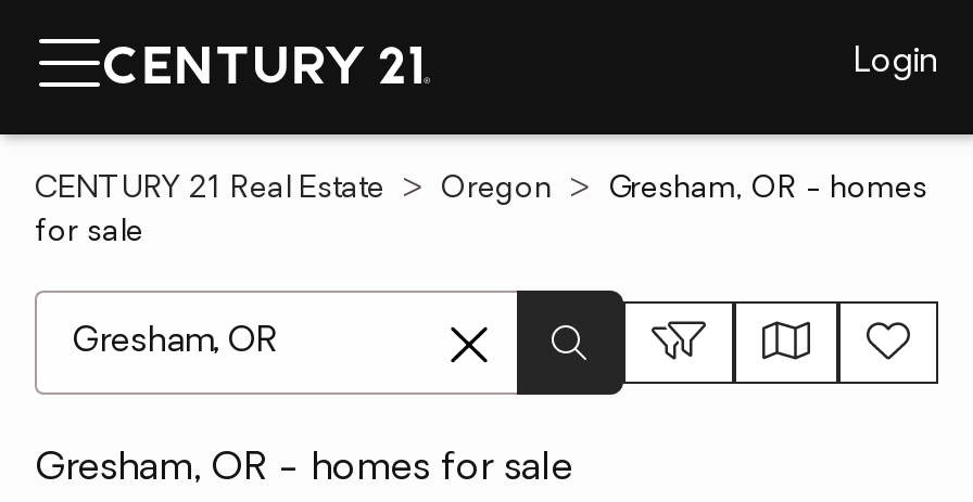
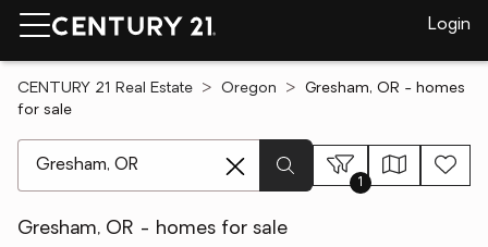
none -> [357,176,363,189] 1

